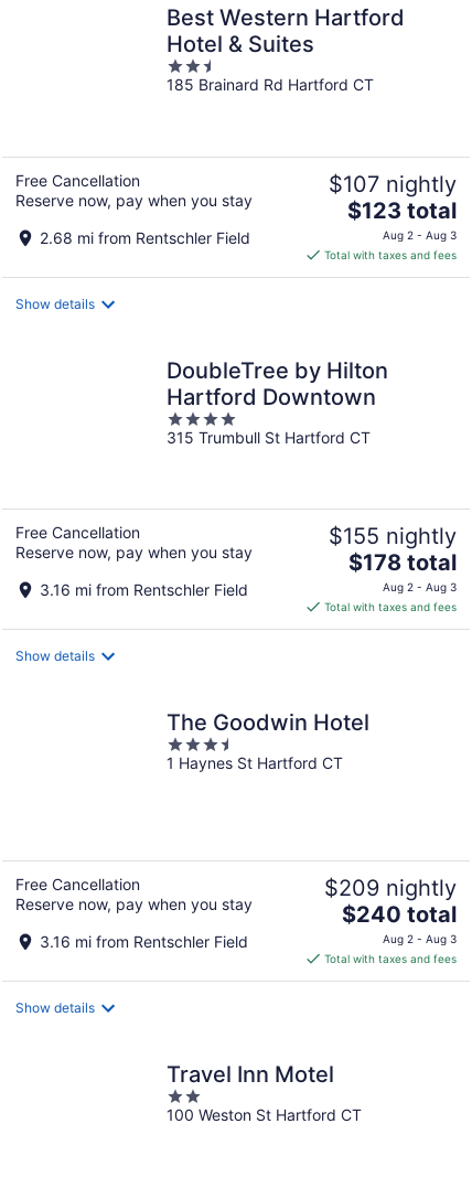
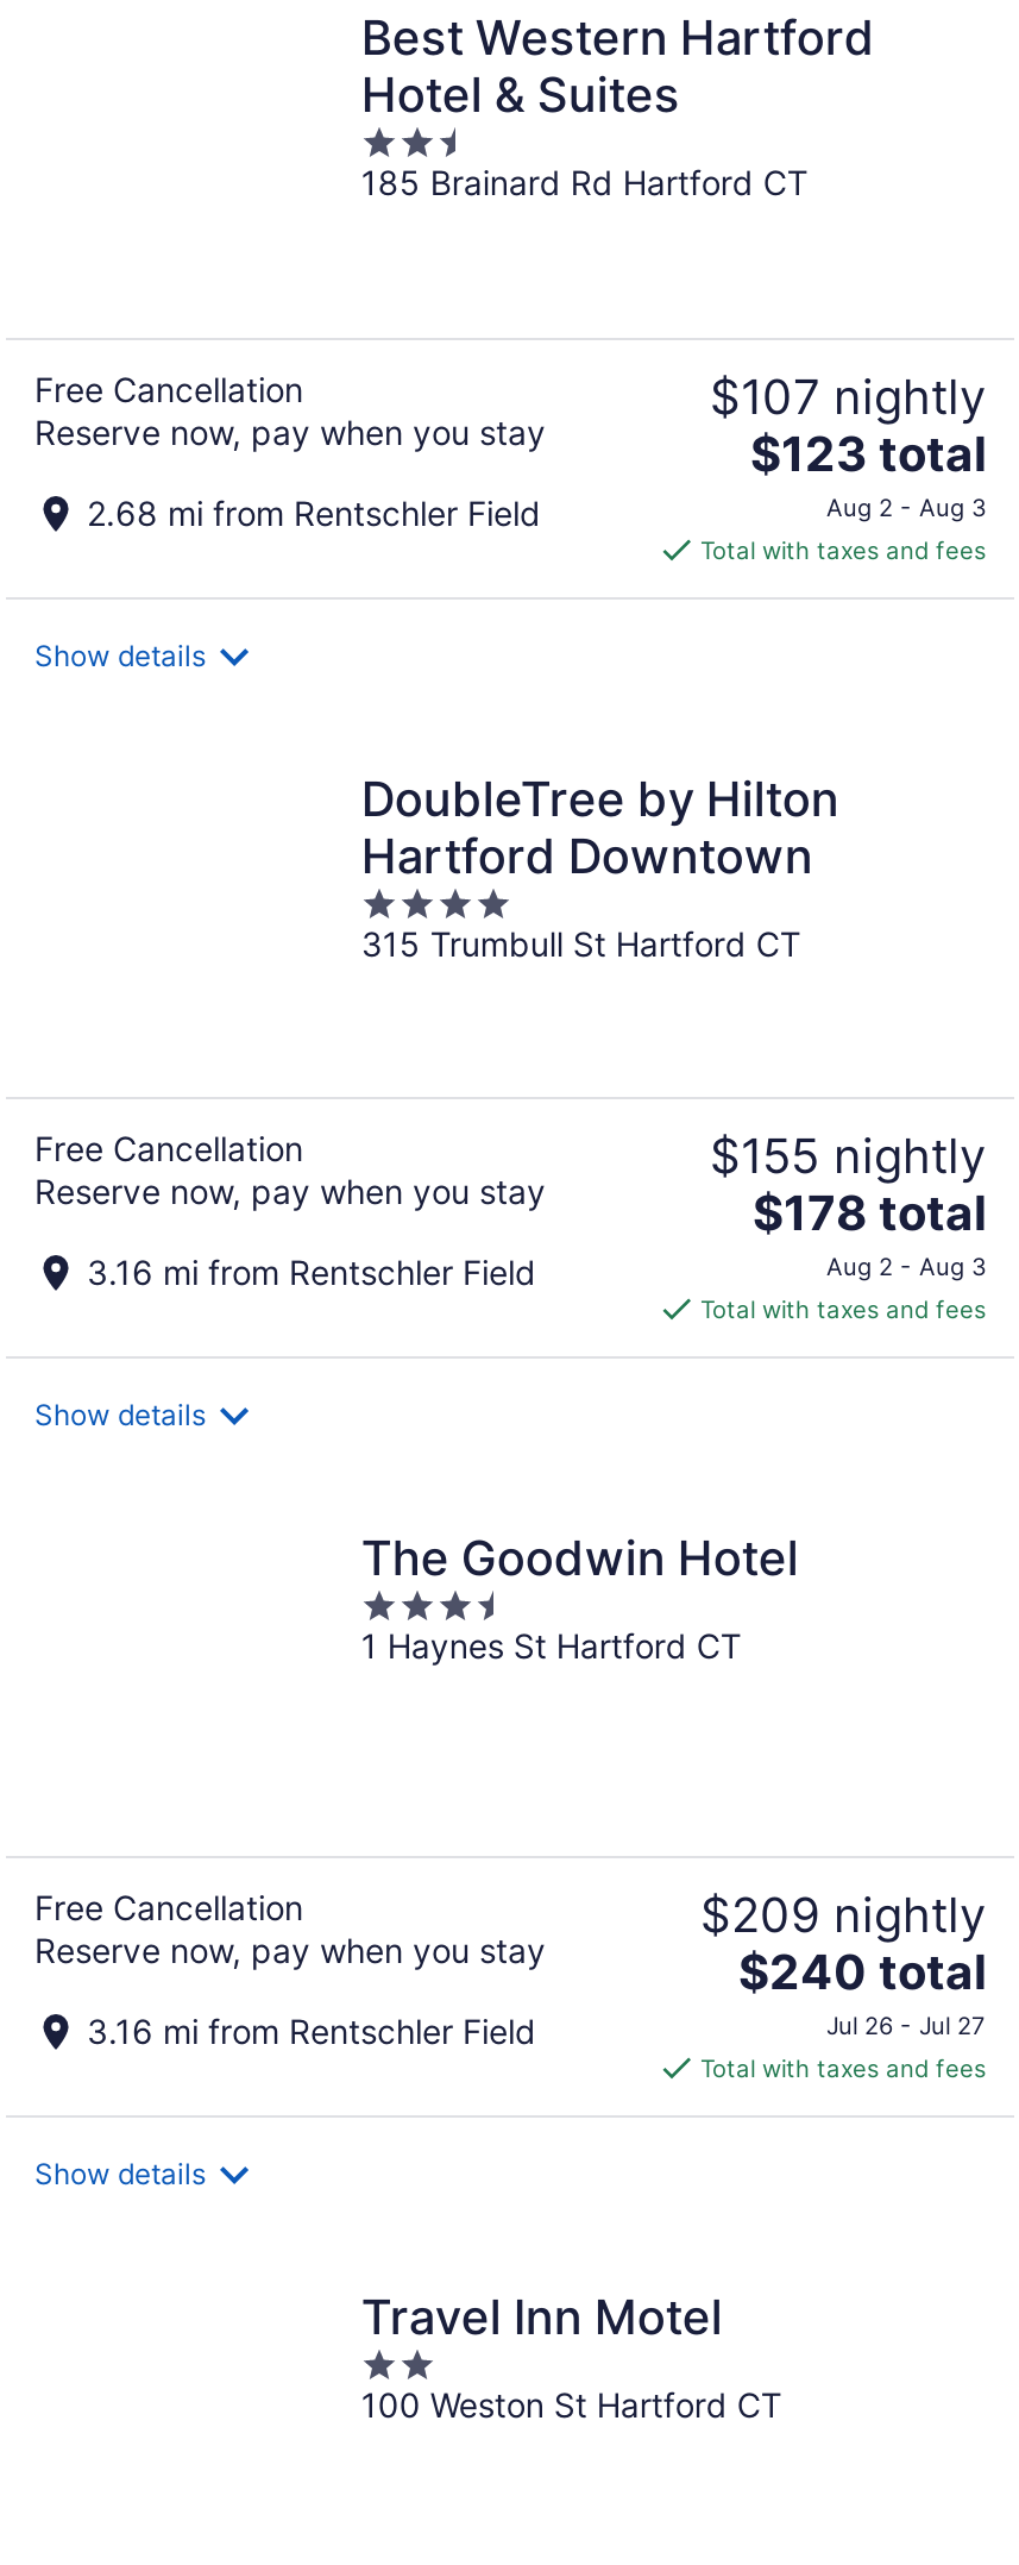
[383,932,457,946] Aug 2 - Aug 3 -> [826,2011,986,2040] Jul 26 - Jul 27

